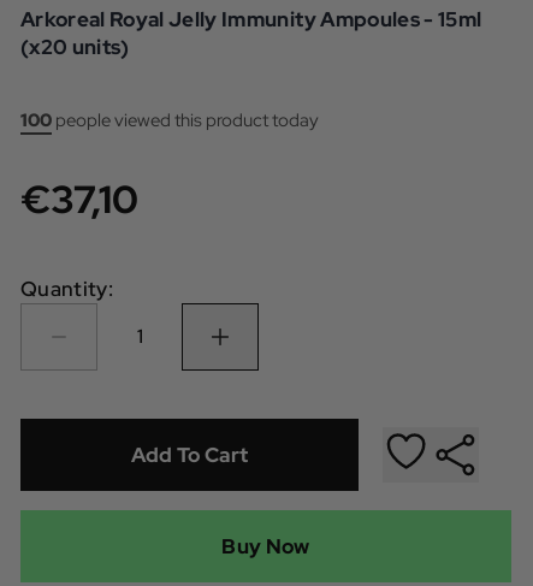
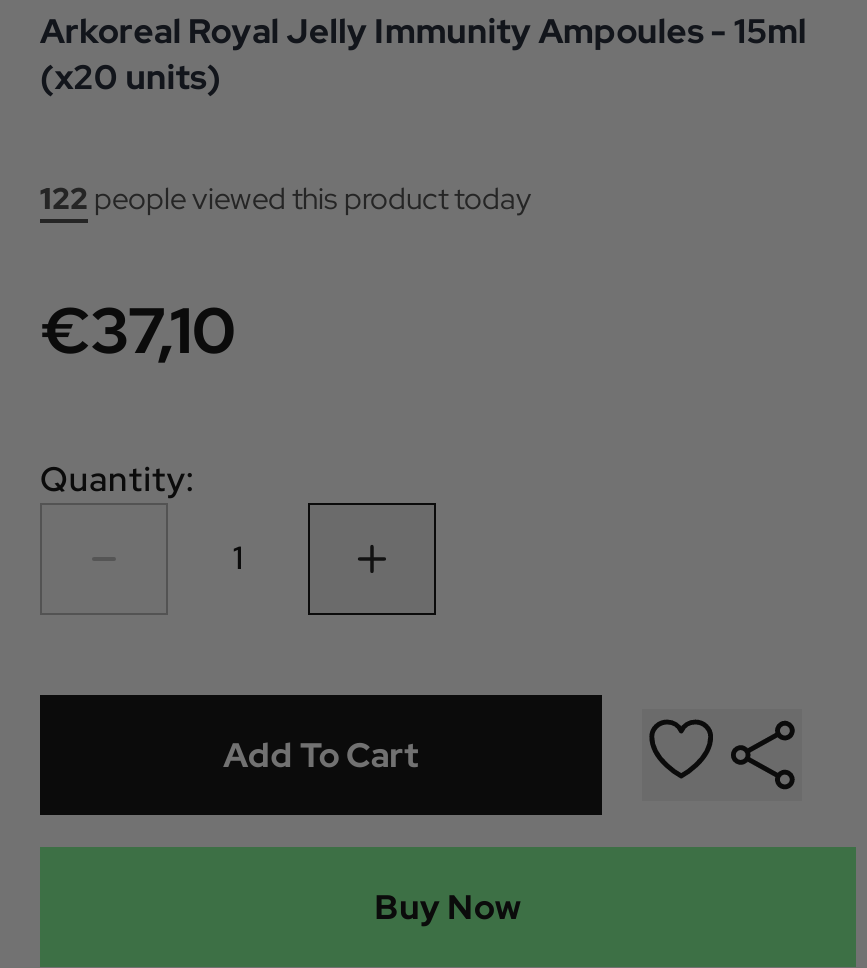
[20,109,319,133] 100 people viewed this product today -> [40,180,532,220] 122 people viewed this product today

